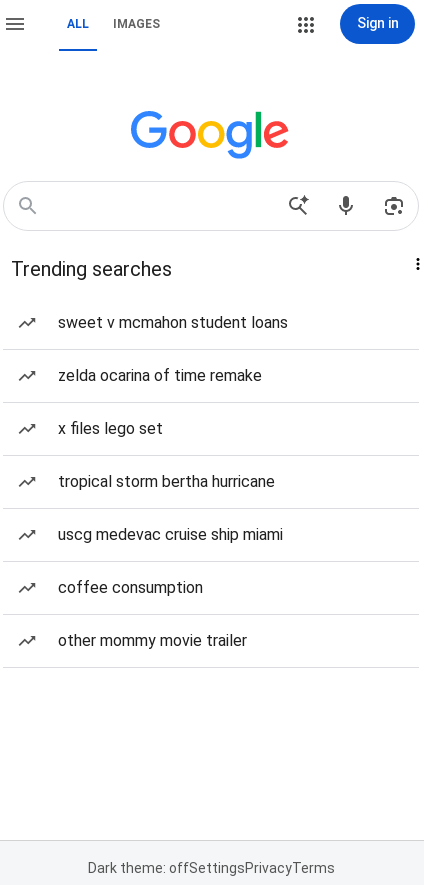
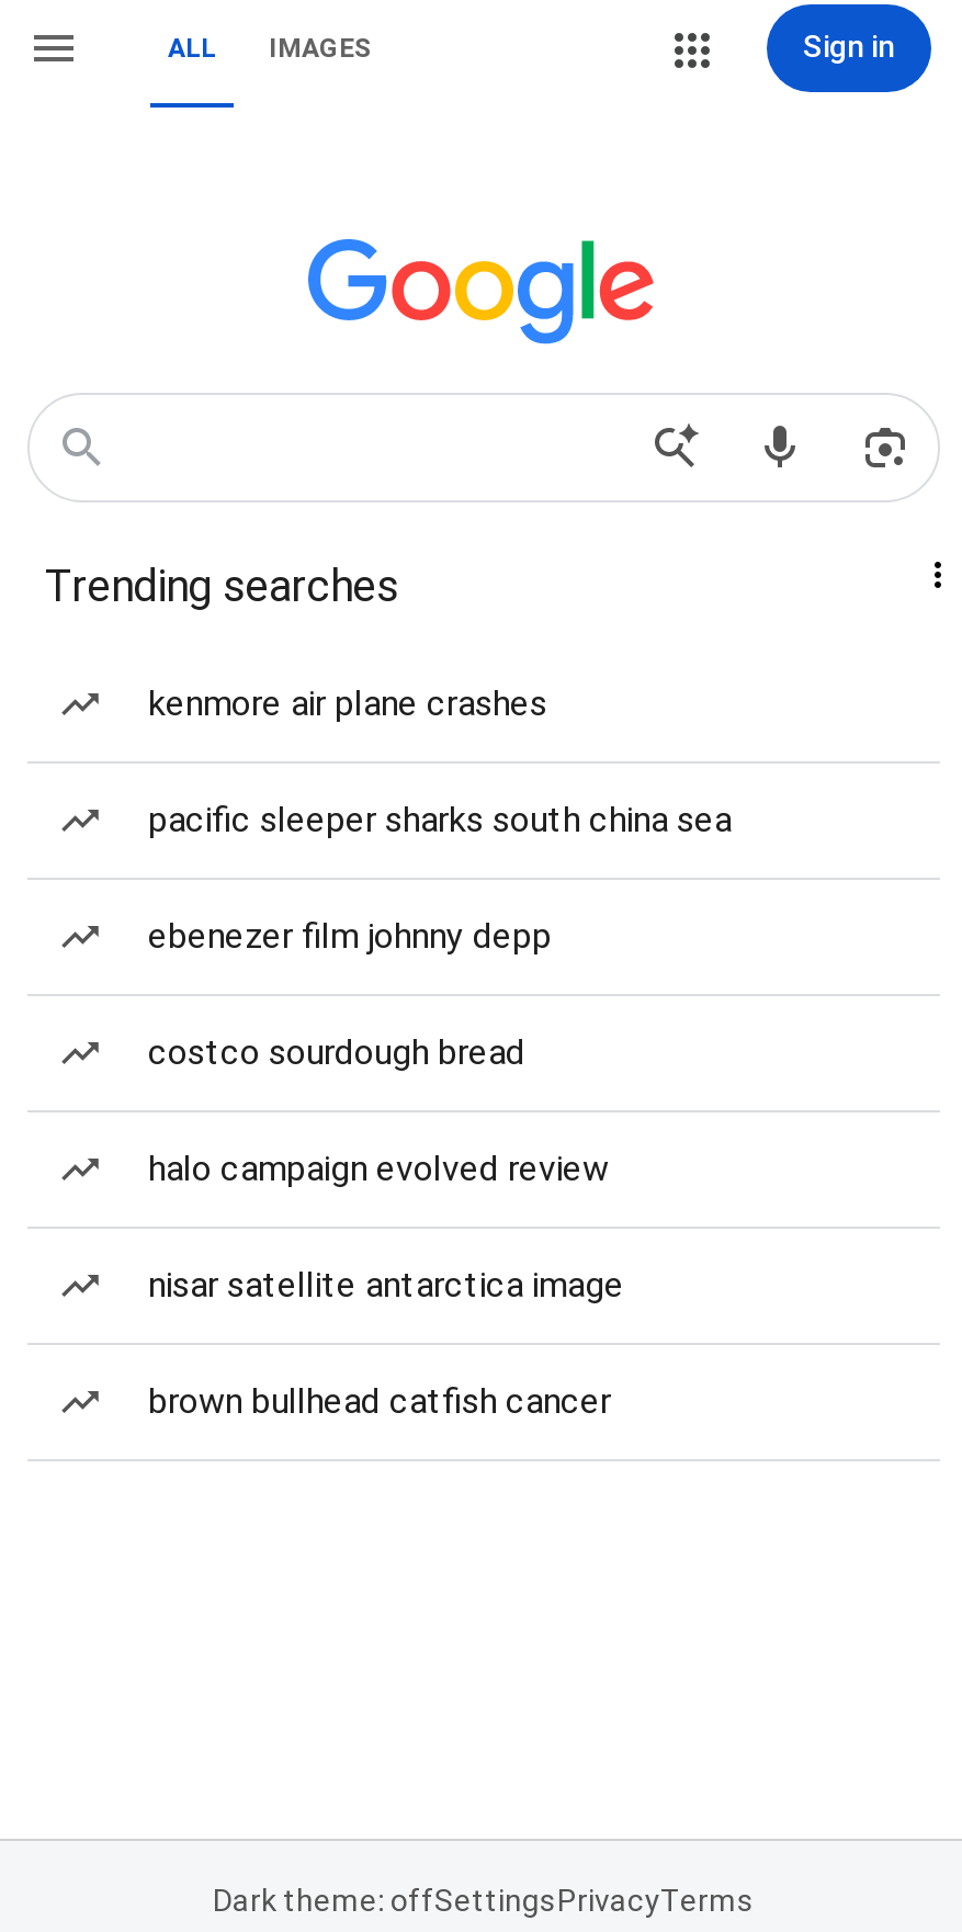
[58,313,288,332] sweet v mcmahon student loans -> [148,682,547,724] kenmore air plane crashes
[58,366,262,385] zelda ocarina of time remake -> [148,799,732,840] pacific sleeper sharks south china sea
[58,419,163,438] x files lego set -> [148,915,552,957] ebenezer film johnny depp
[58,472,275,491] tropical storm bertha hurricane -> [148,1031,525,1073] costco sourdough bread
[58,525,283,544] uscg medevac cruise ship miami -> [148,1148,609,1189] halo campaign evolved review
[58,578,203,597] coffee consumption -> [148,1264,624,1306] nisar satellite antarctica image
[58,631,247,650] other mommy movie trailer -> [148,1380,611,1422] brown bullhead catfish cancer

